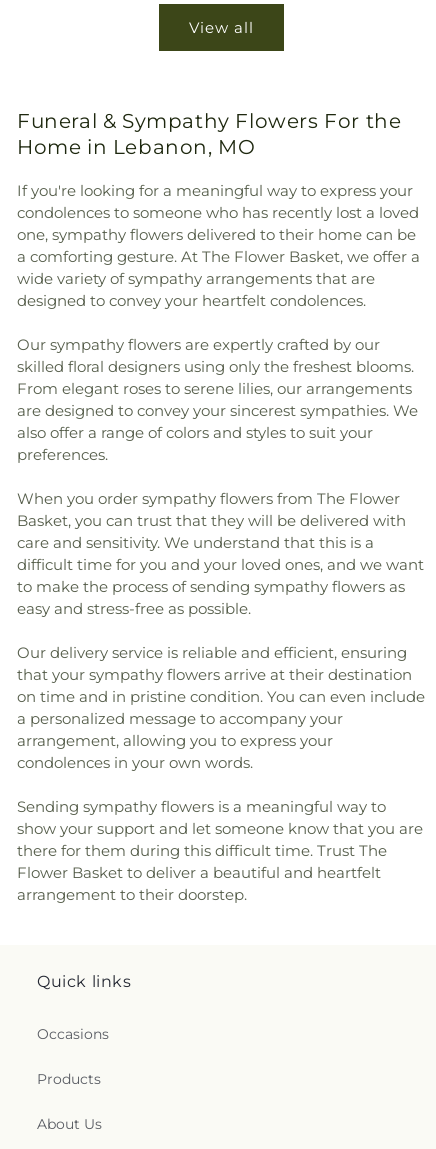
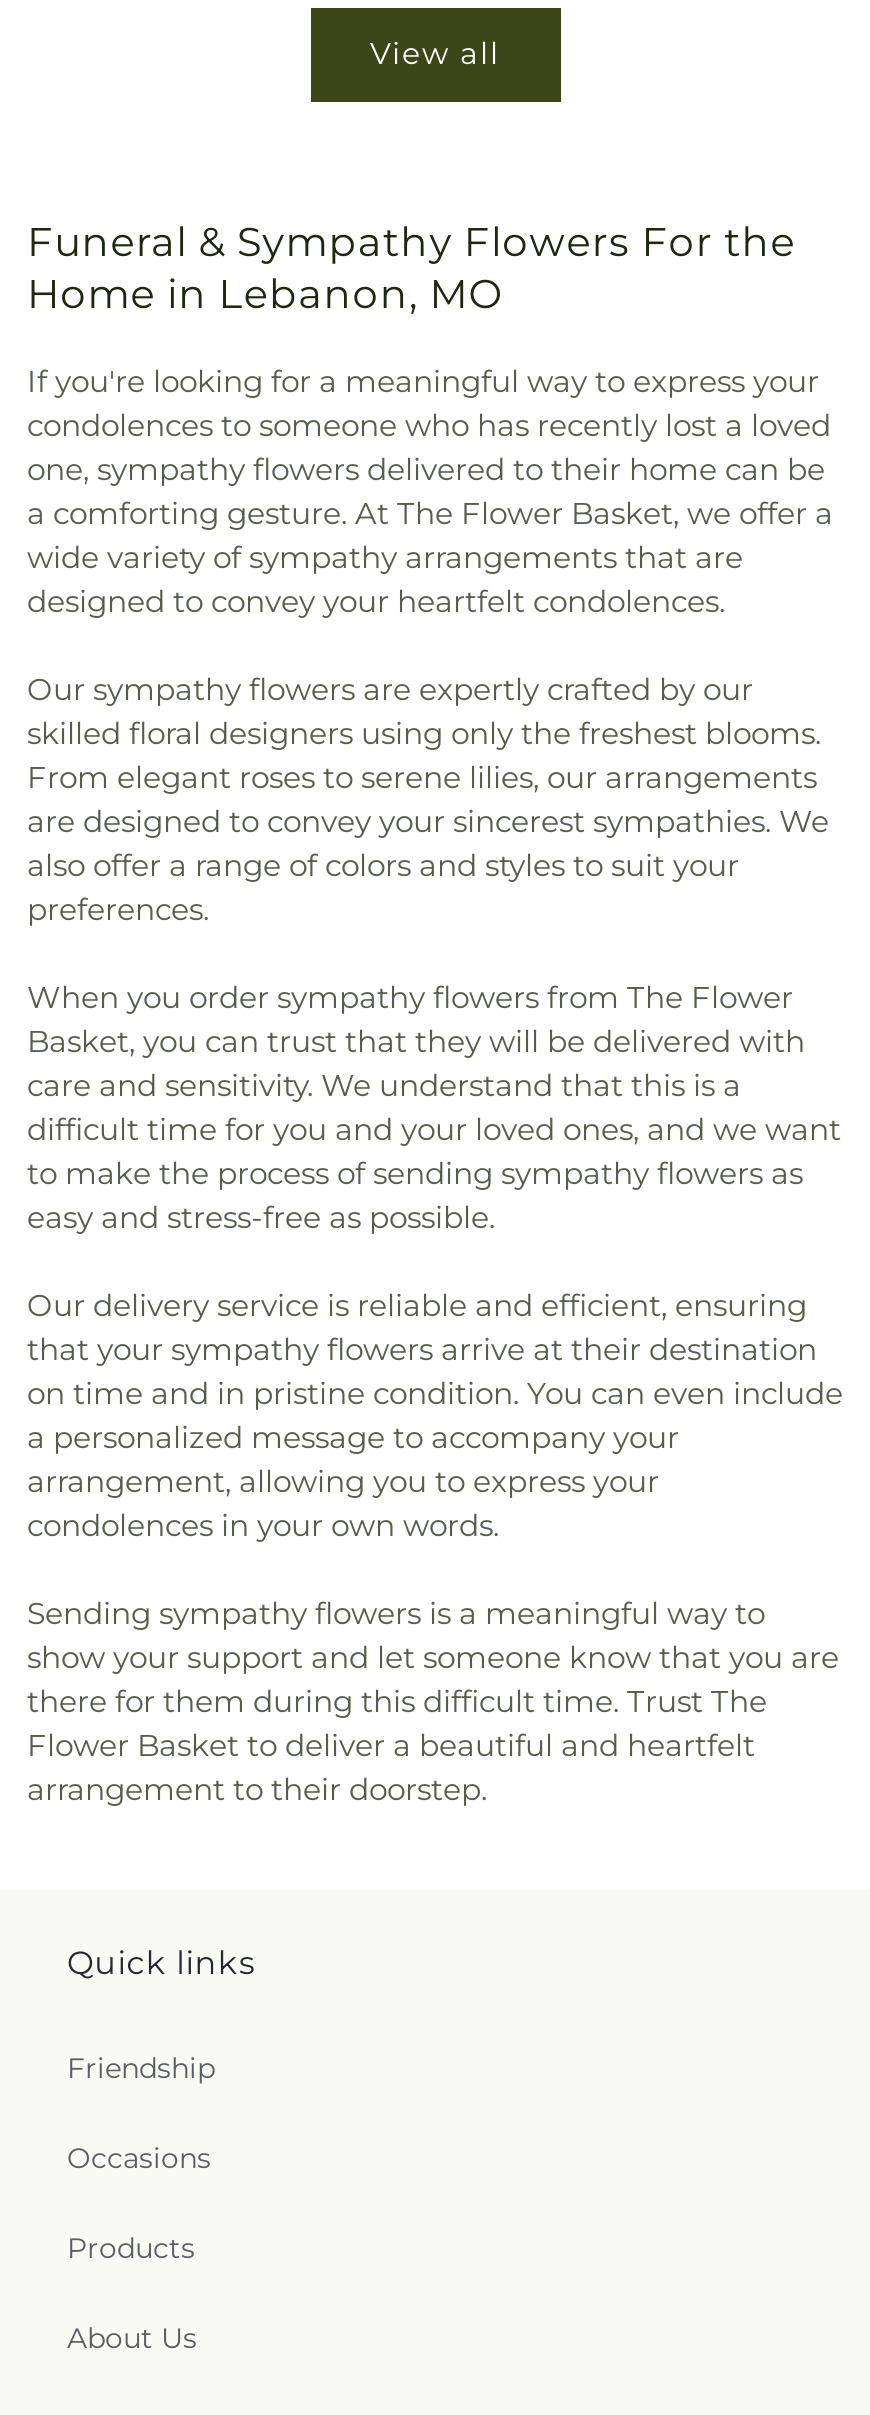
none -> [67,2050,215,2086] Friendship

